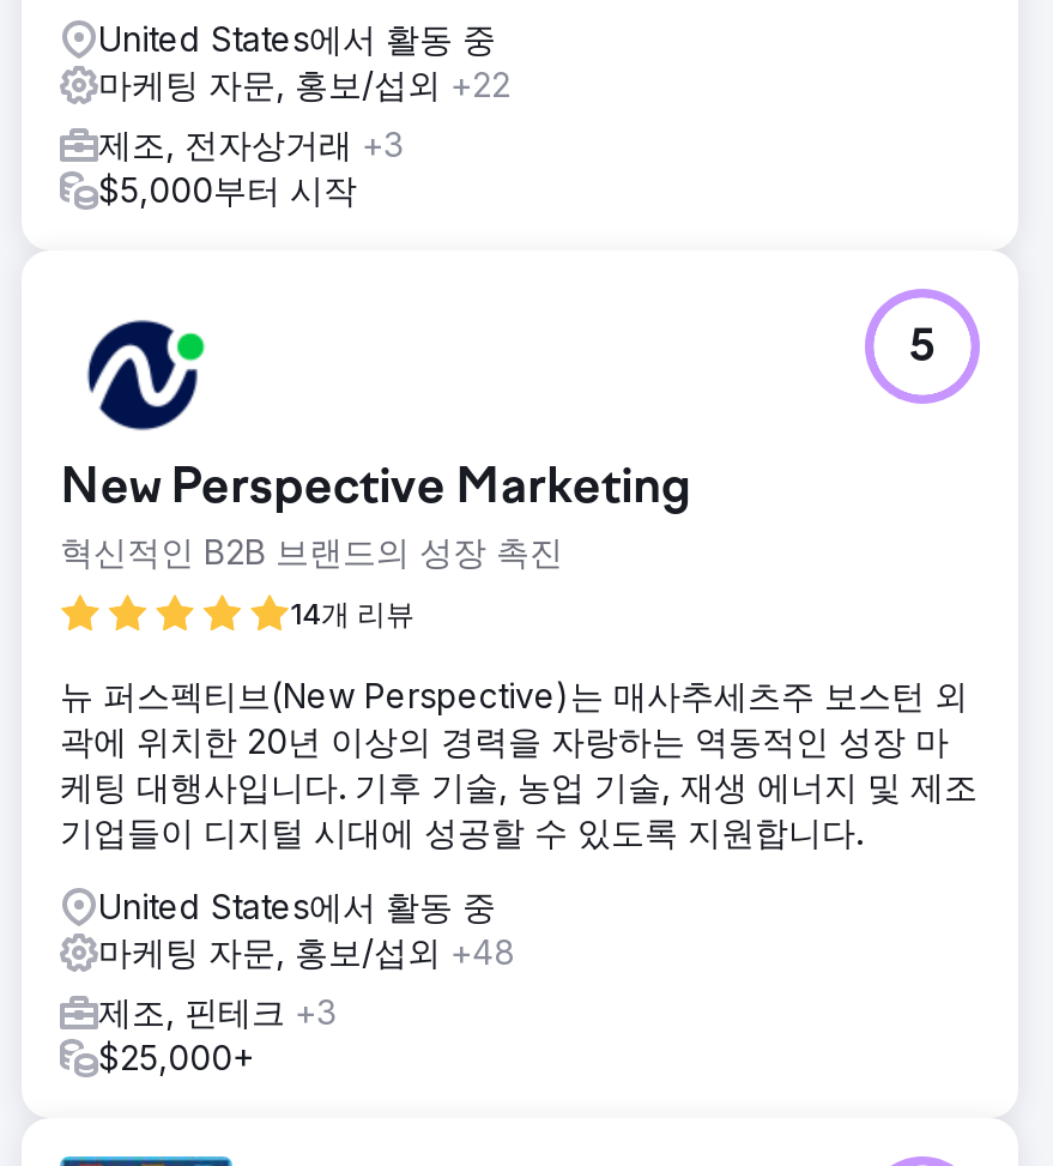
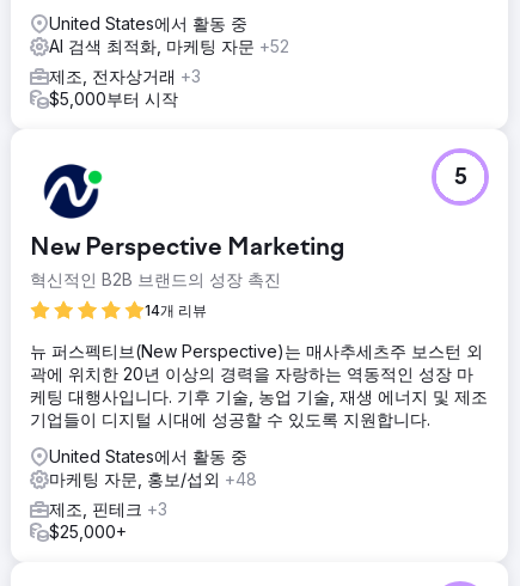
[98,63,510,103] 마케팅 자문, 홍보/섭외 +22 -> [49,35,289,56] AI 검색 최적화, 마케팅 자문 +52

